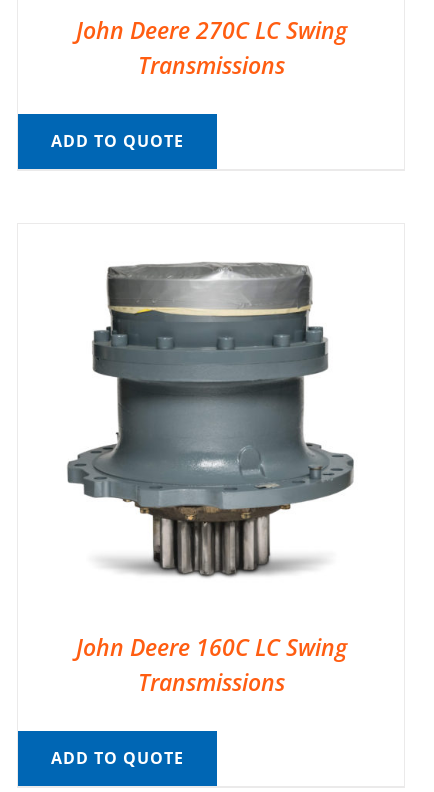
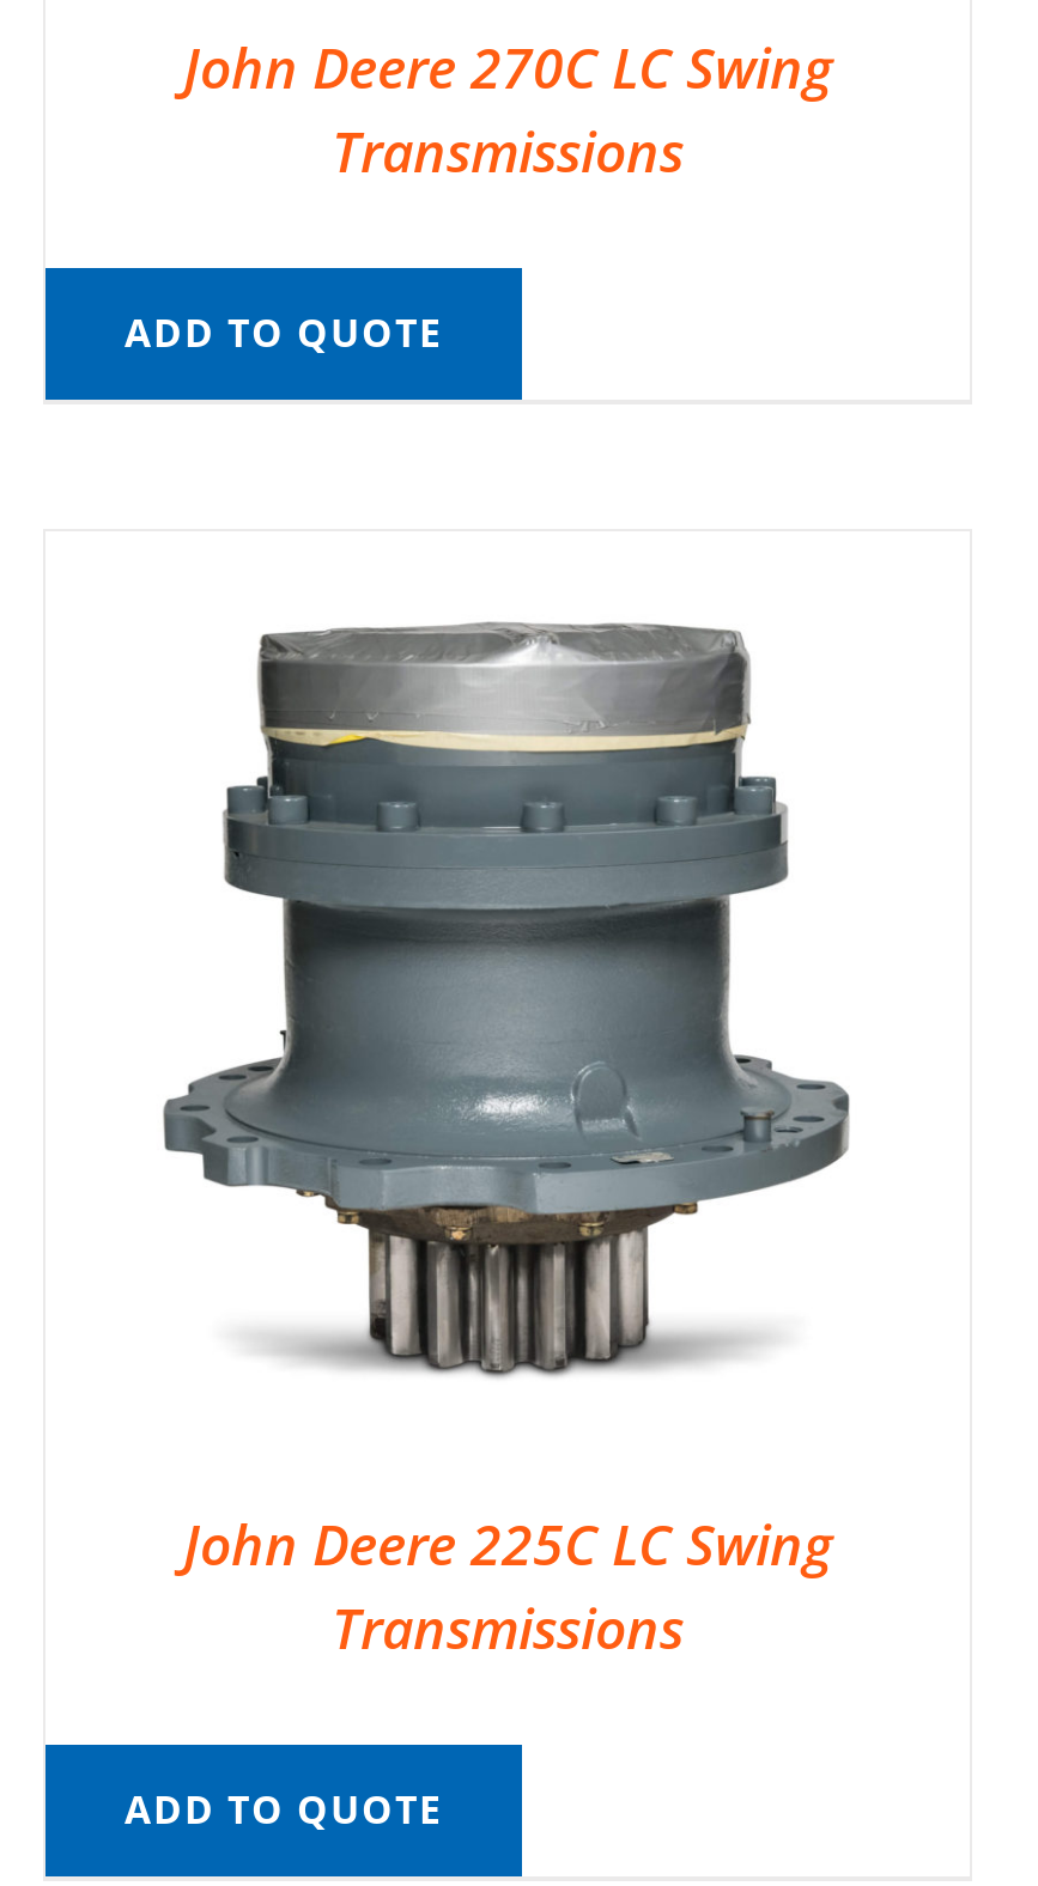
[75,631,346,663] John Deere 160C LC Swing -> [183,1506,832,1583] John Deere 225C LC Swing

